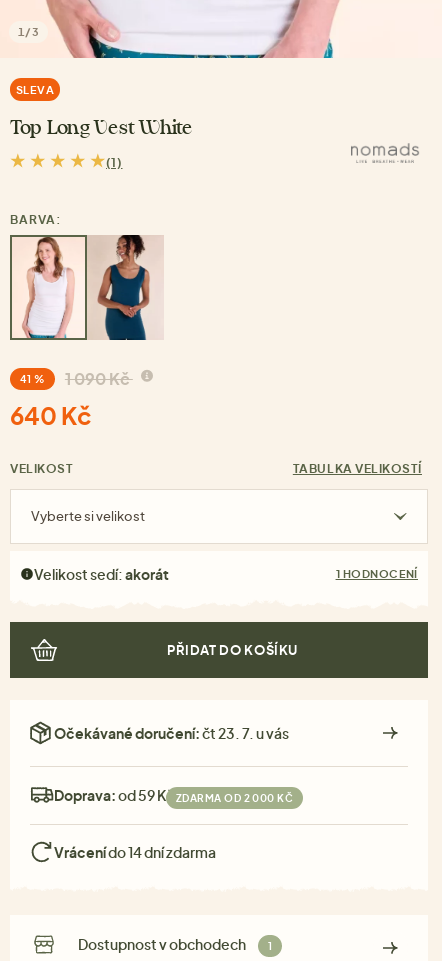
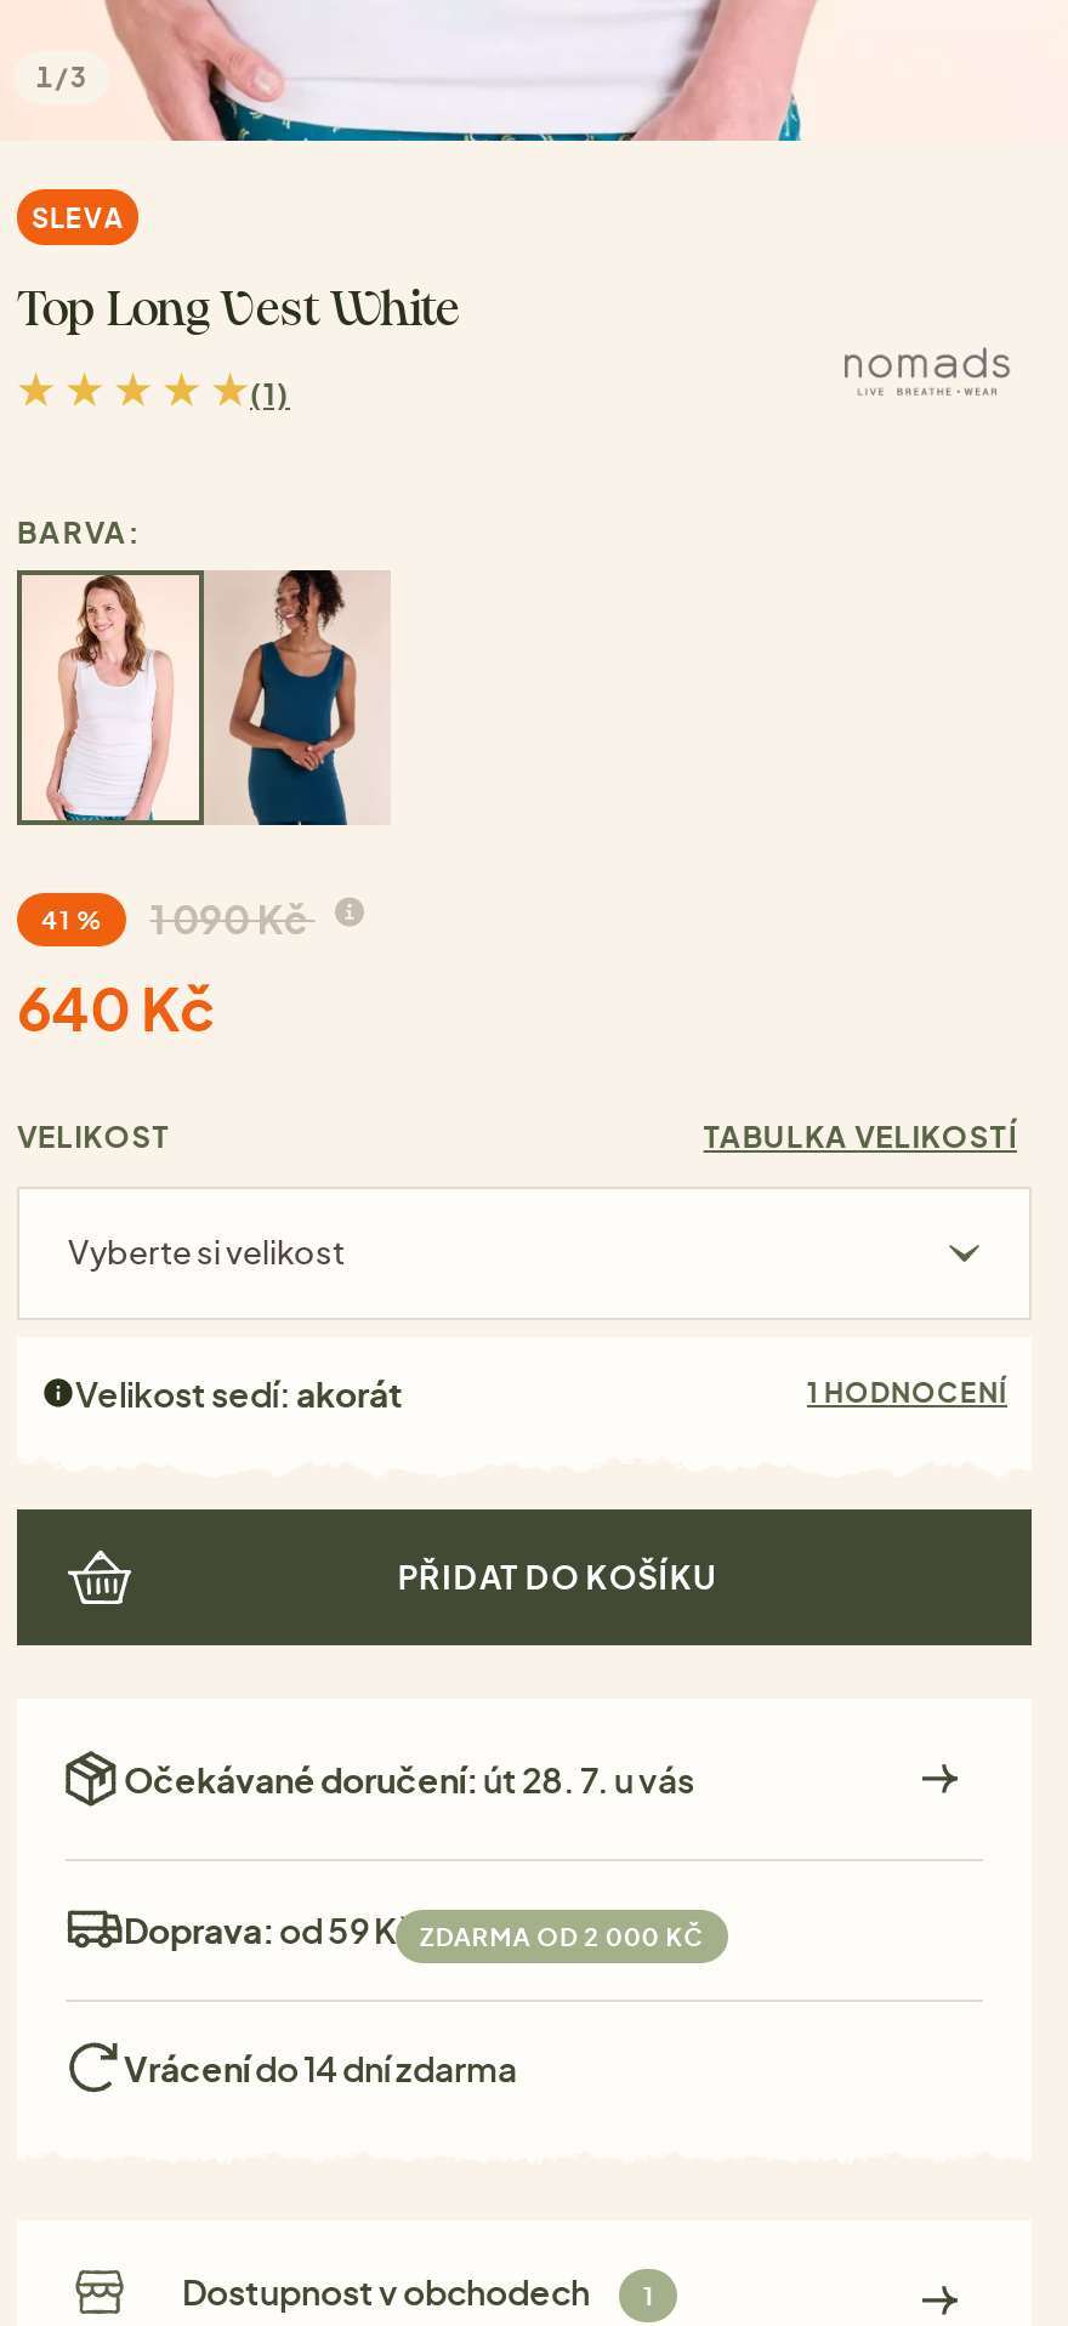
[54,724,289,742] Očekávané doručení: čt 23. 7. u vás -> [124,1756,694,1800] Očekávané doručení: út 28. 7. u vás

